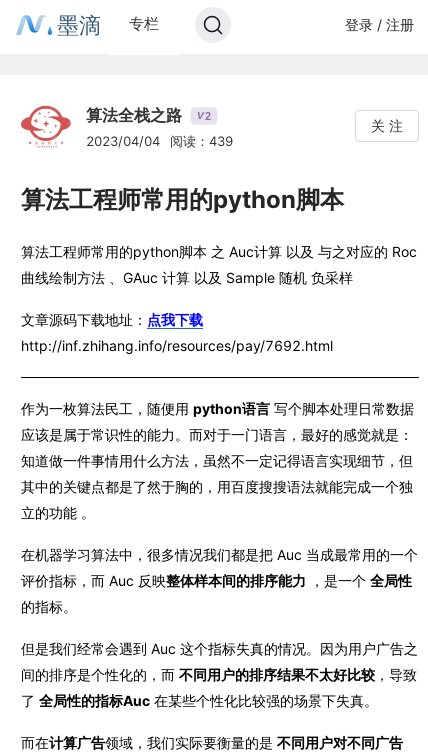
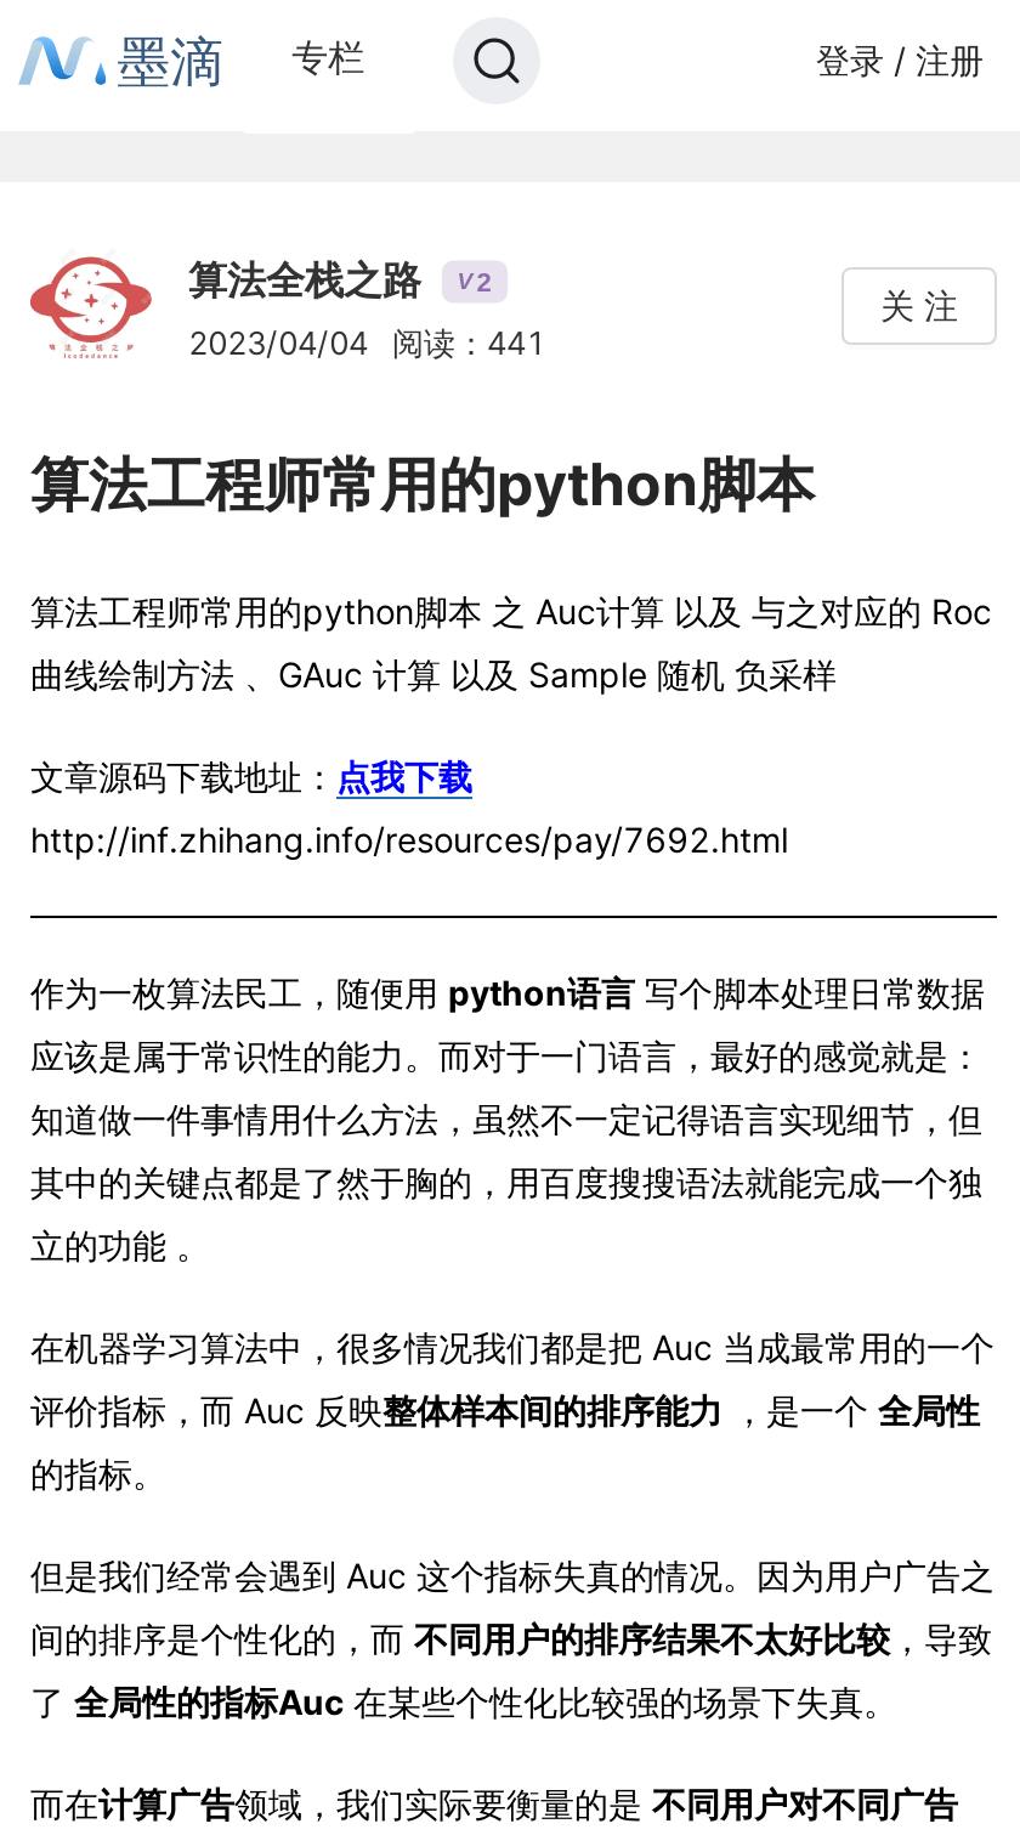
[86,133,233,149] 2023/04/04 阅读：439 -> [188,323,545,362] 2023/04/04 阅读：441

